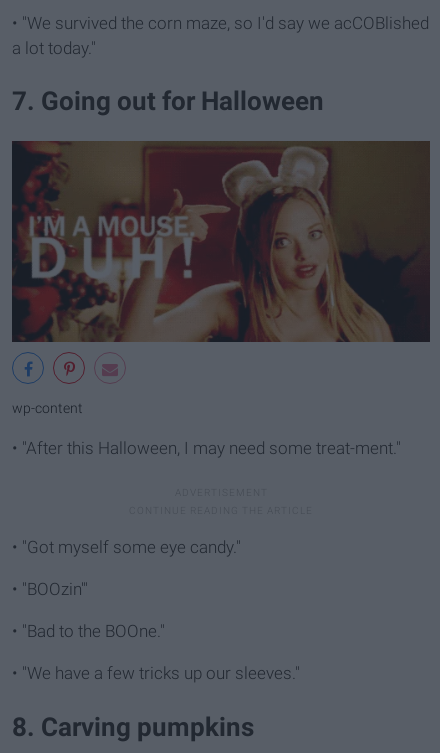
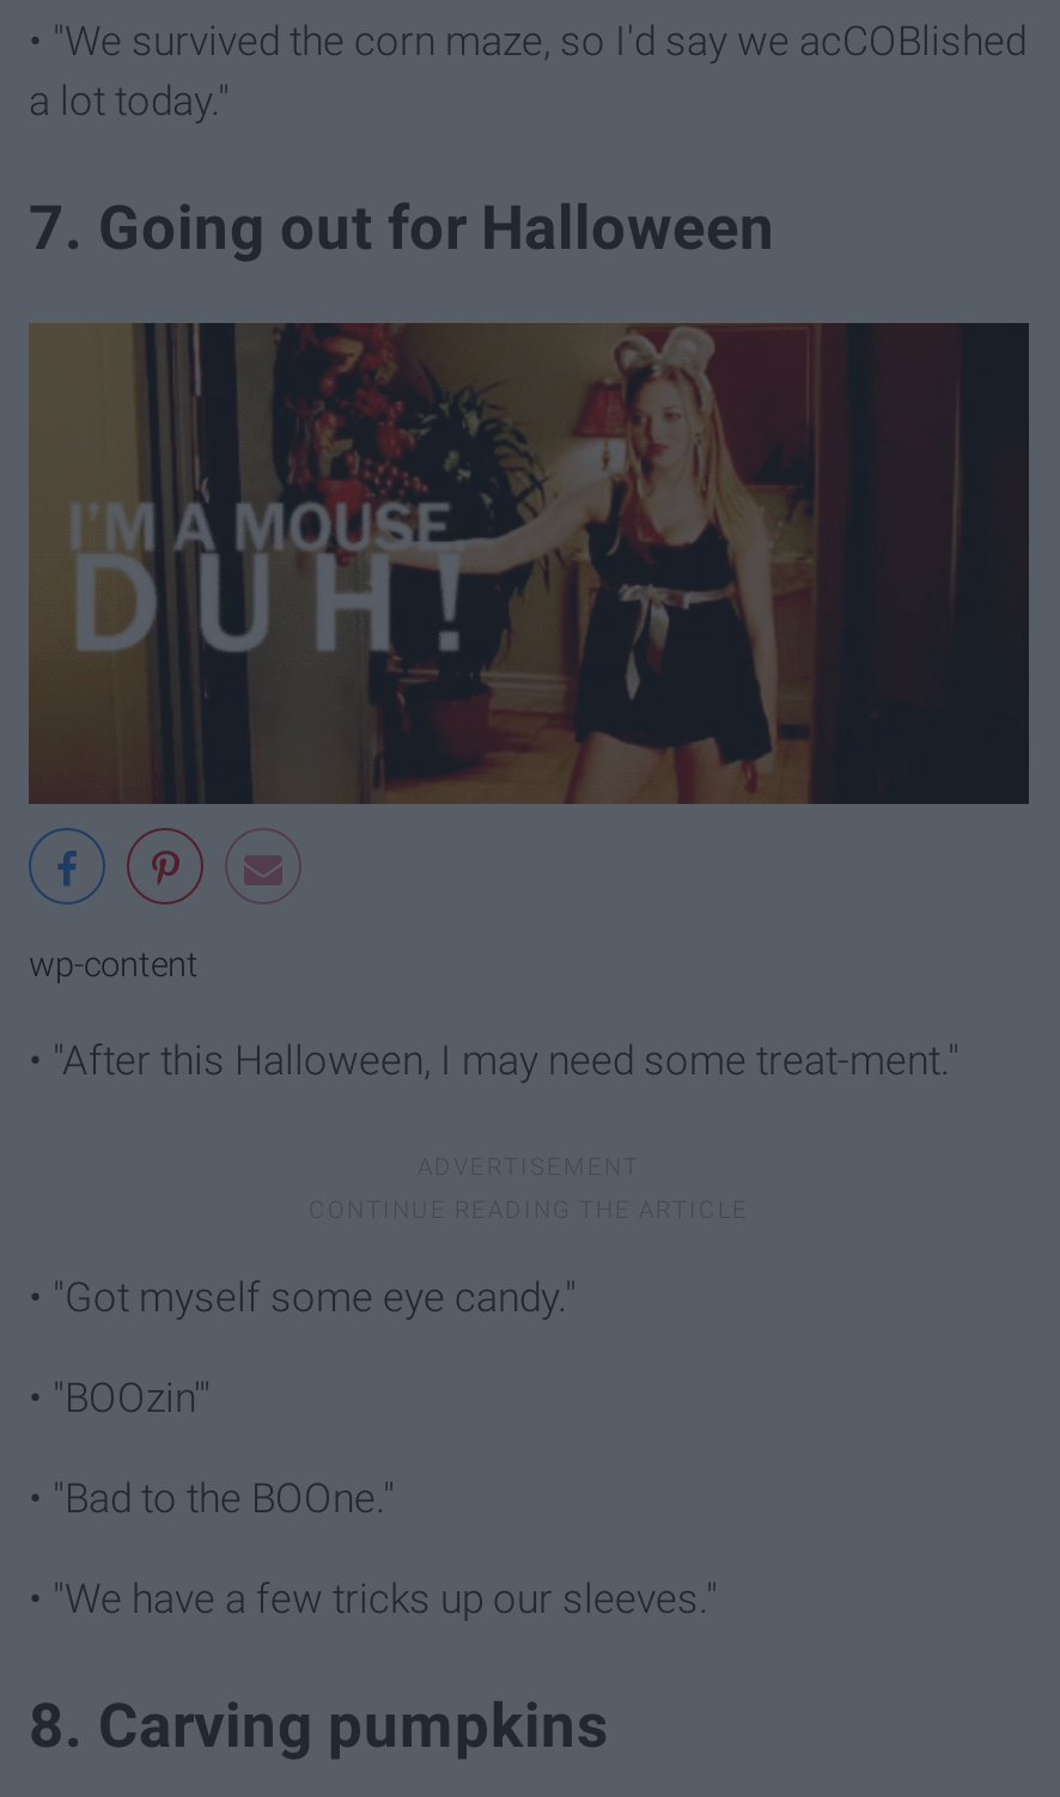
[11,140,430,343] [image] -> [26,321,1029,806] [image]

